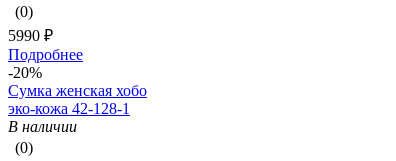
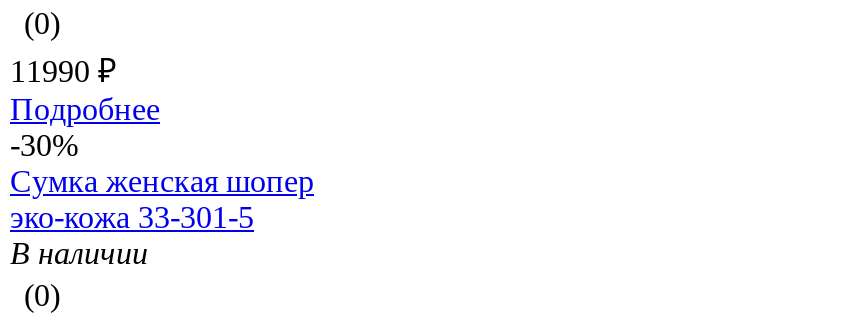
[8,27,53,44] 5990 ₽ -> [10,55,116,89] 11990 ₽
[8,64,42,81] -20% -> [10,129,78,163] -30%
[8,82,147,99] Сумка женская хобо -> [10,165,314,199] Сумка женская шопер
[8,100,130,117] эко-кожа 42-128-1 -> [10,201,254,235] эко-кожа 33-301-5

